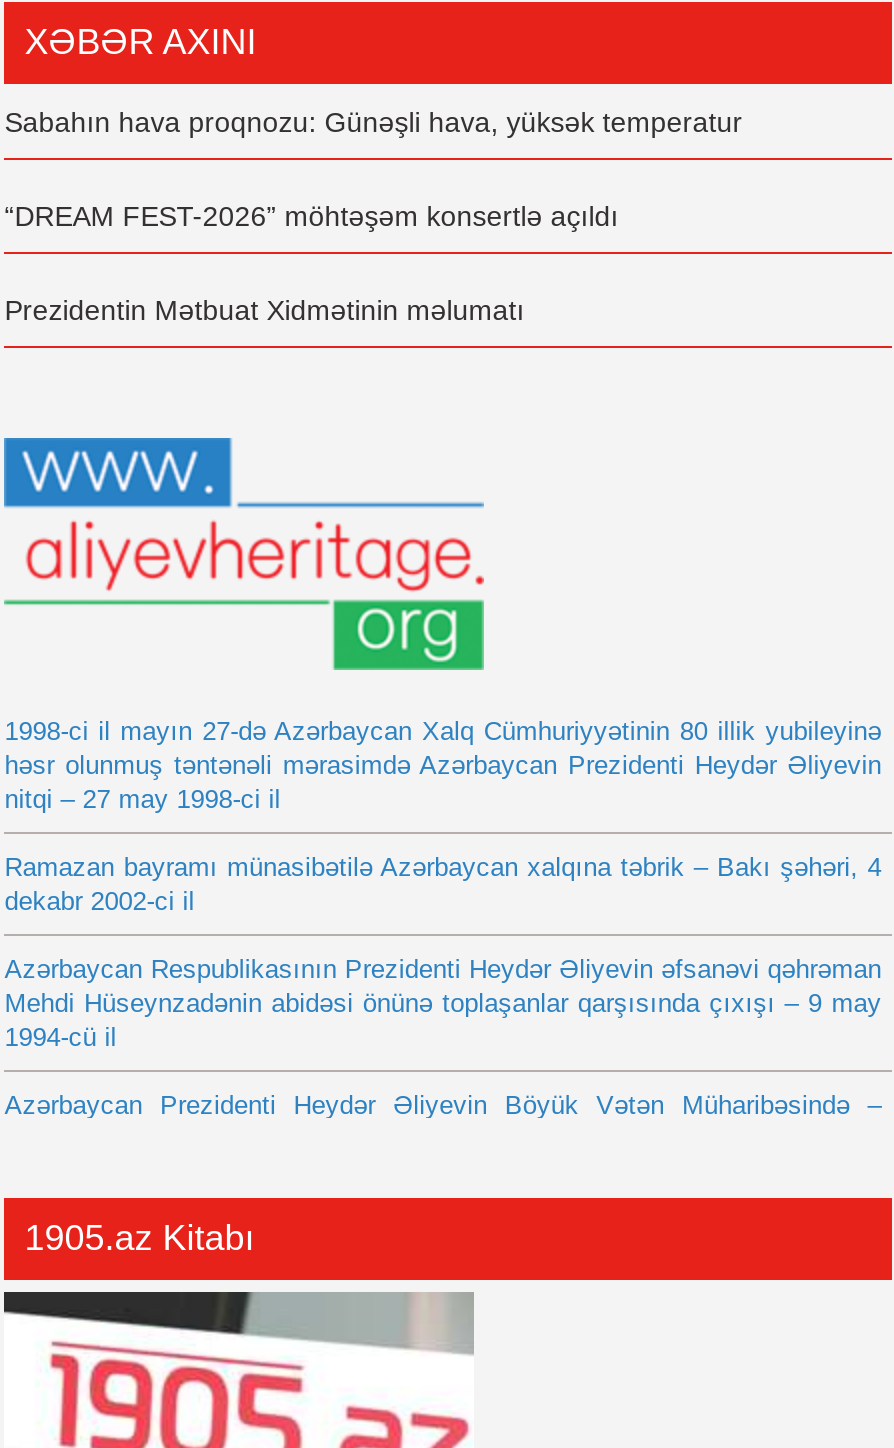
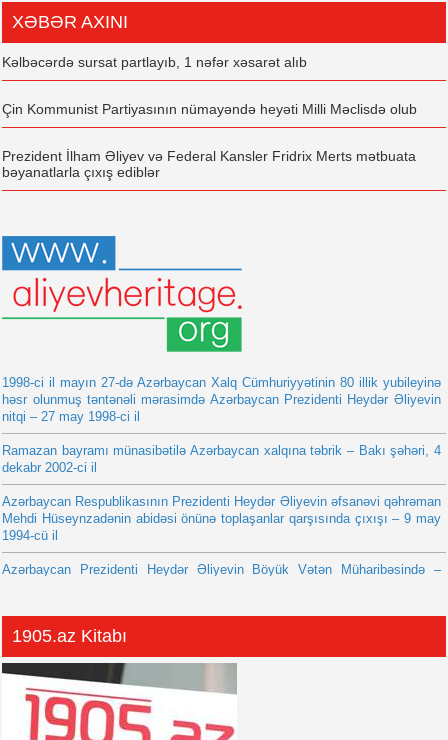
[4,107,742,139] Sabahın hava proqnozu: Günəşli hava, yüksək temperatur -> [2,53,307,69] Kəlbəcərdə sursat partlayıb, 1 nəfər xəsarət alıb
[4,201,618,233] “DREAM FEST-2026” möhtəşəm konsertlə açıldı -> [2,100,417,116] Çin Kommunist Partiyasının nümayəndə heyəti Milli Məclisdə olub
[4,295,524,327] Prezidentin Mətbuat Xidmətinin məlumatı -> [2,147,416,179] Prezident İlham Əliyev və Federal Kansler Fridrix Merts mətbuata | bəyanatlarla çıxış ediblər

